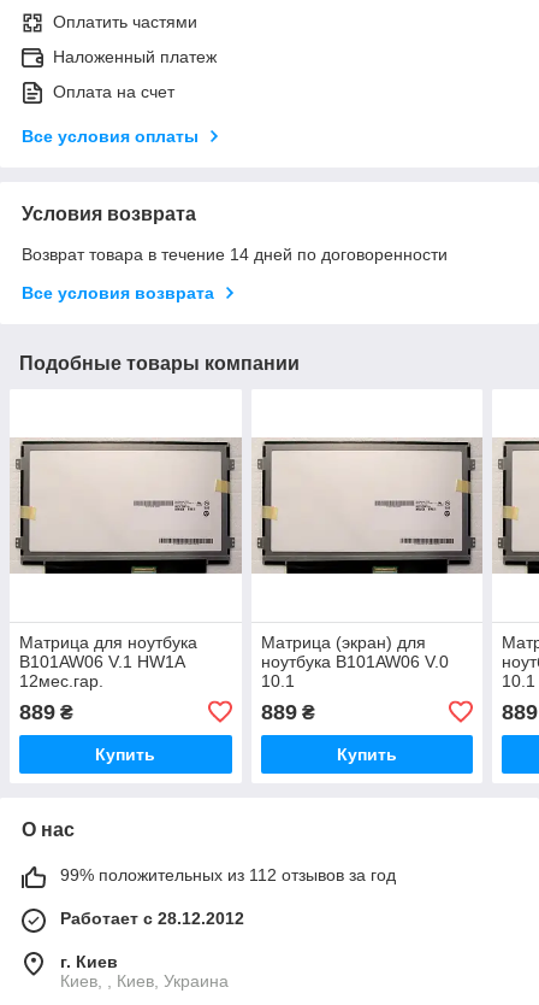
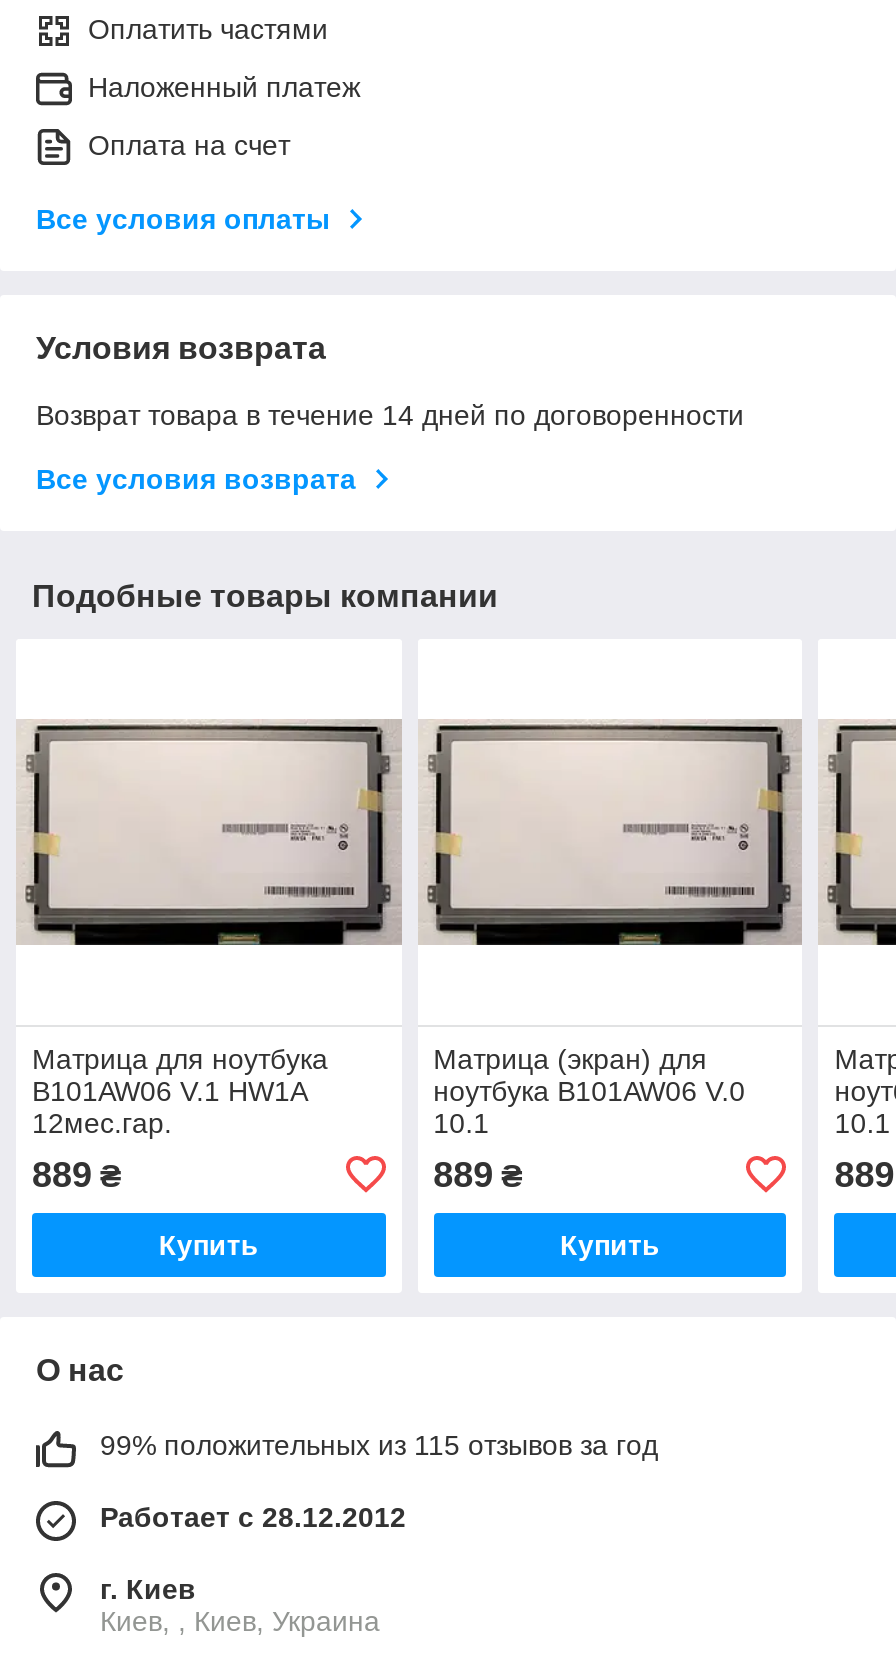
[60,865,396,884] 99% положительных из 112 отзывов за год -> [100,1429,658,1461] 99% положительных из 115 отзывов за год

